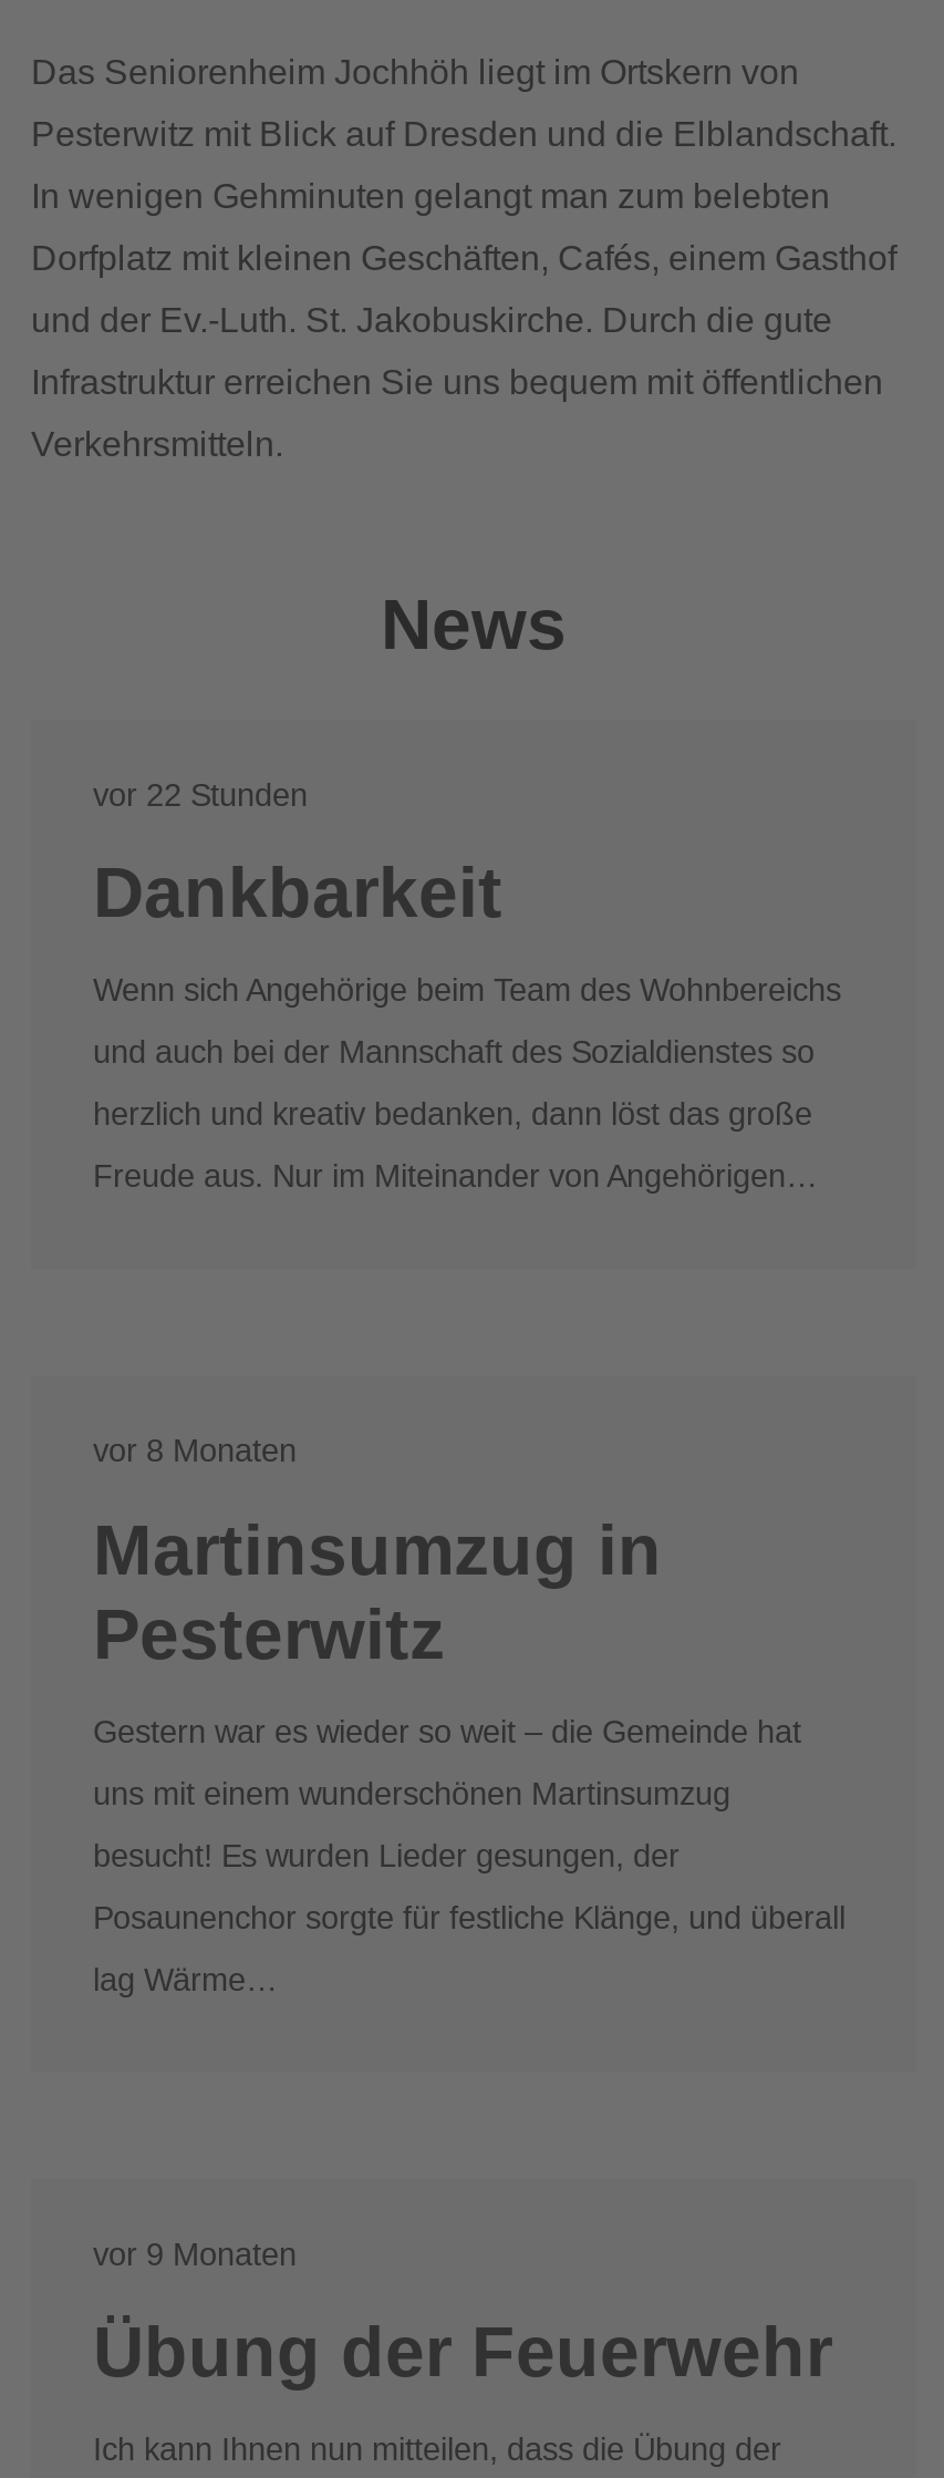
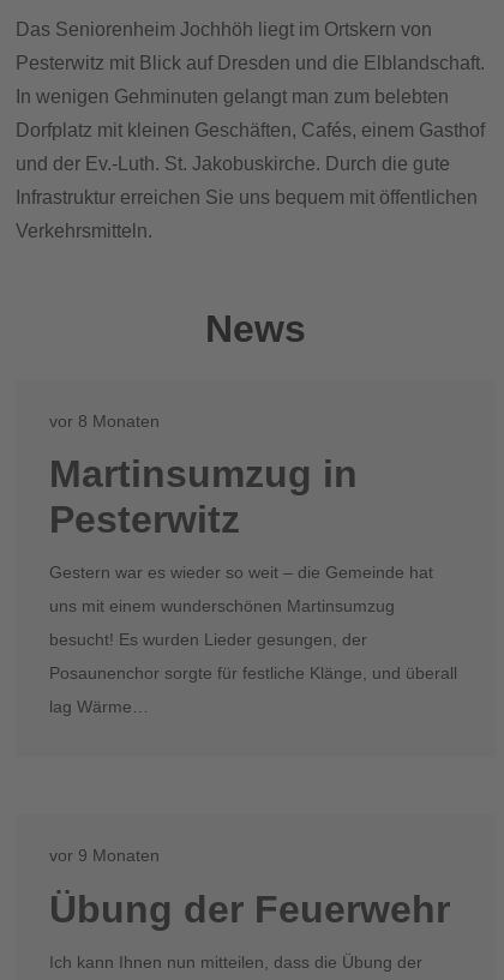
[93,777,841,1194] vor 22 Stunden | Dankbarkeit | Wenn sich Angehörige beim Team des Wohnbereichs | und auch bei der Mannschaft des Sozialdienstes so | herzlich und kreativ bedanken, dann löst das große | Freude aus. Nur im Miteinander von Angehörigen… -> none

